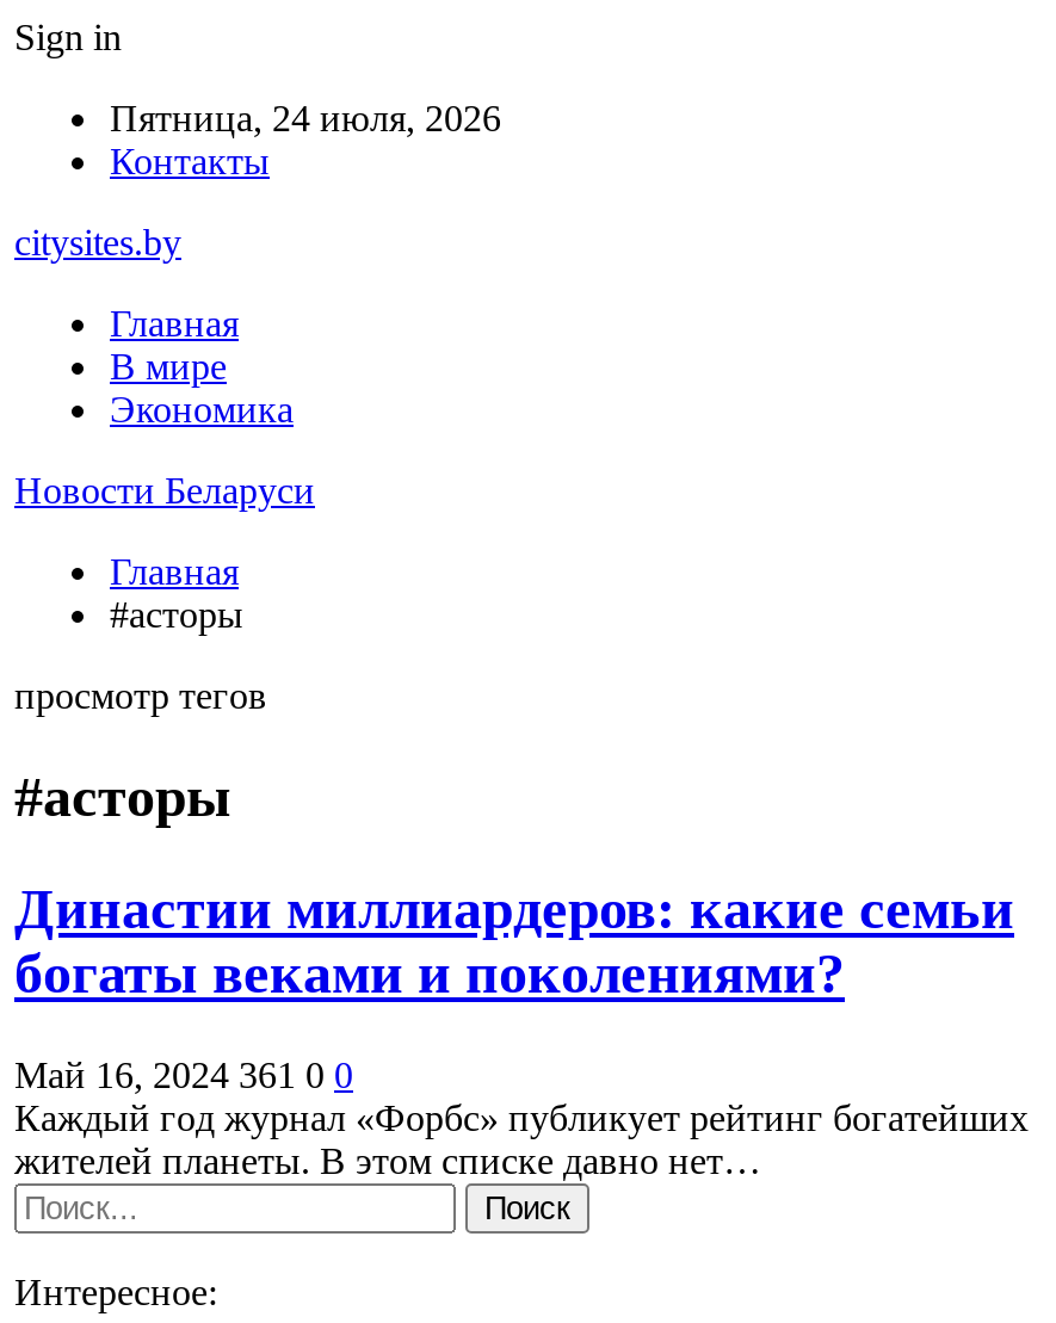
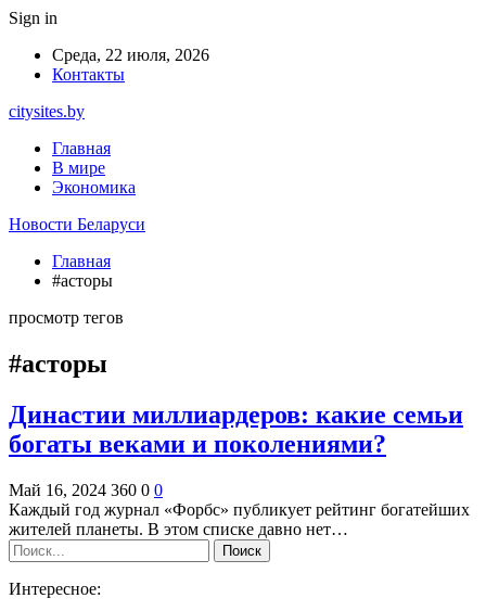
[110,98,501,138] Пятница, 24 июля, 2026 -> [52,46,209,64] Среда, 22 июля, 2026
[14,1054,353,1094] Май 16, 2024 361 0 0 -> [9,480,163,499] Май 16, 2024 360 0 0

